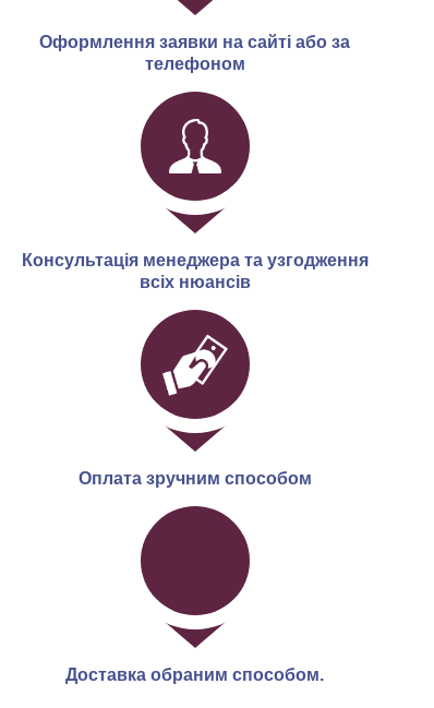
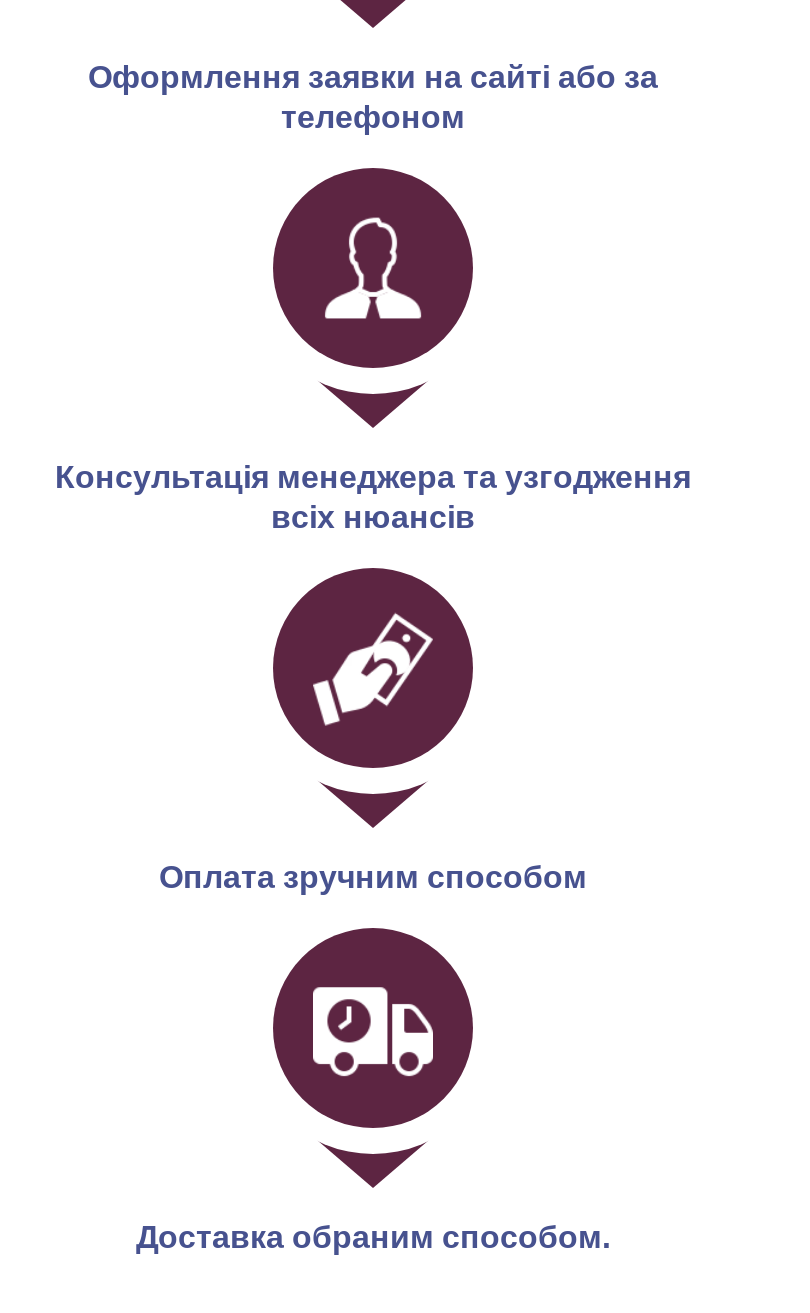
none -> [311,984,435,1078] [image]

